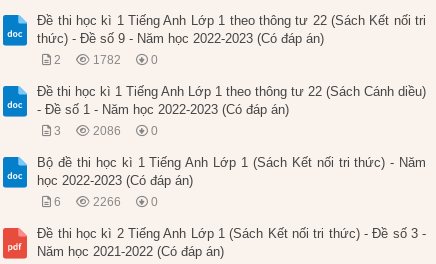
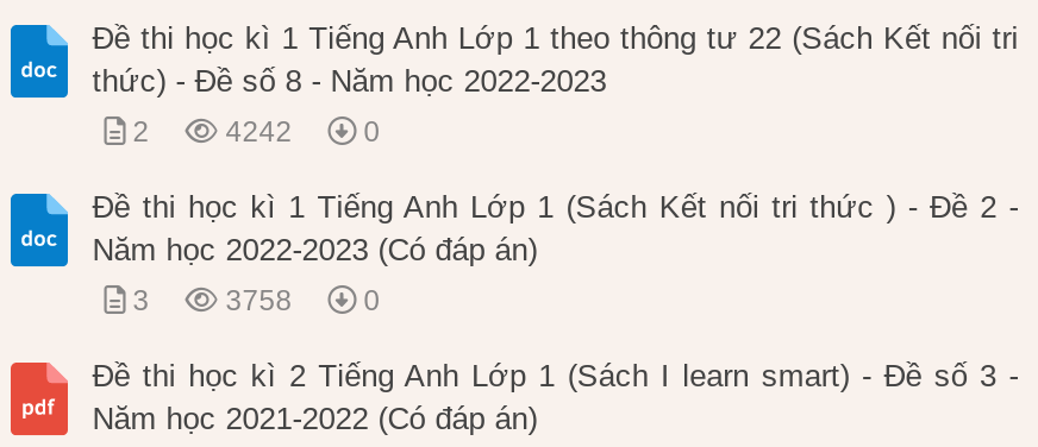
[37,31,324,46] thức) - Đề số 9 - Năm học 2022-2023 (Có đáp án) -> [92,63,606,99] thức) - Đề số 8 - Năm học 2022-2023
[93,53,121,67] 1782 -> [225,116,292,149] 4242
[37,84,426,117] Đề thi học kì 1 Tiếng Anh Lớp 1 theo thông tư 22 (Sách Cánh diều) | - Đề số 1 - Năm học 2022-2023 (Có đáp án) -> [92,189,1018,268] Đề thi học kì 1 Tiếng Anh Lớp 1 (Sách Kết nối tri thức ) - Đề 2 - | Năm học 2022-2023 (Có đáp án)
[93,124,121,138] 2086 -> [225,284,292,318] 3758
[37,155,426,241] Bộ đề thi học kì 1 Tiếng Anh Lớp 1 (Sách Kết nối tri thức) - Năm | học 2022-2023 (Có đáp án) | 6 | 2266 | 0 | Đề thi học kì 2 Tiếng Anh Lớp 1 (Sách Kết nối tri thức) - Đề số 3 - -> [92,358,1018,394] Đề thi học kì 2 Tiếng Anh Lớp 1 (Sách I learn smart) - Đề số 3 -

